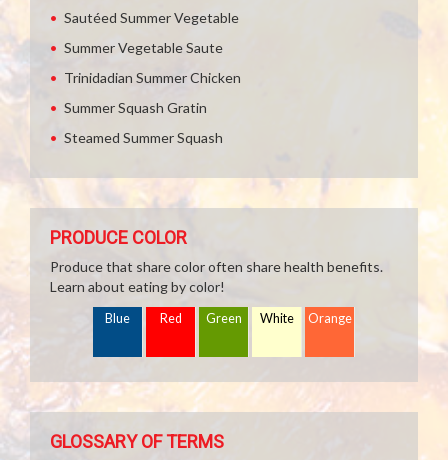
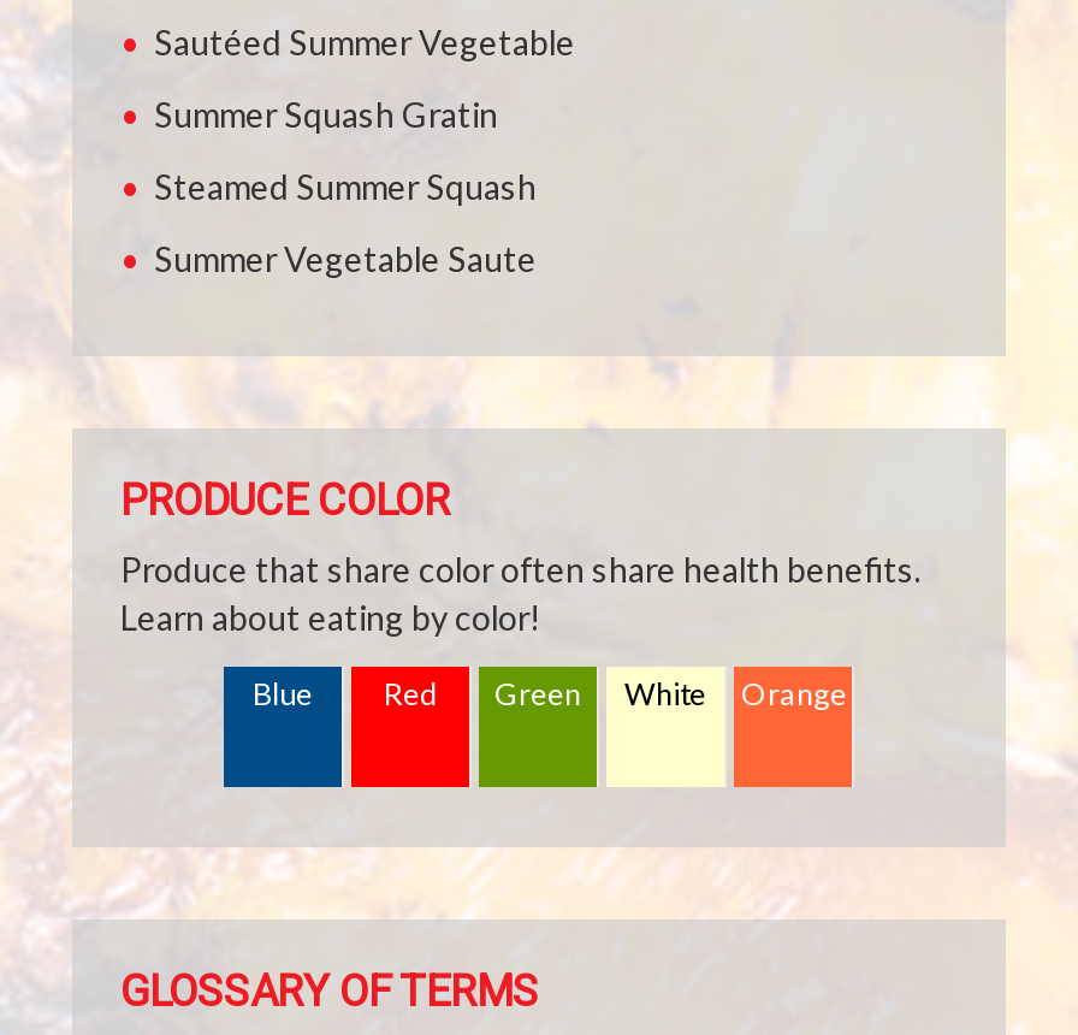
moved [64,39,223,56] -> [154,238,537,279]: Summer Vegetable Saute
[64,69,241,86] Trinidadian Summer Chicken -> none
moved [64,99,223,146] -> [154,94,537,207]: Summer Squash Gratin | Steamed Summer Squash

